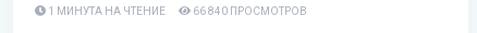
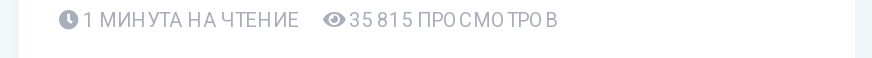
[191,5,307,17] 66 840 ПРОСМОТРОВ -> [345,9,559,31] 35 815 ПРОСМОТРОВ

